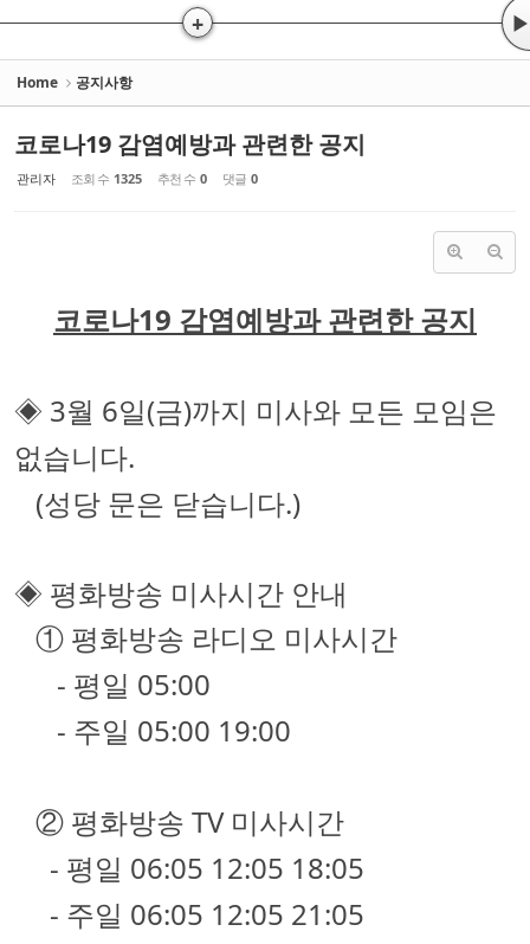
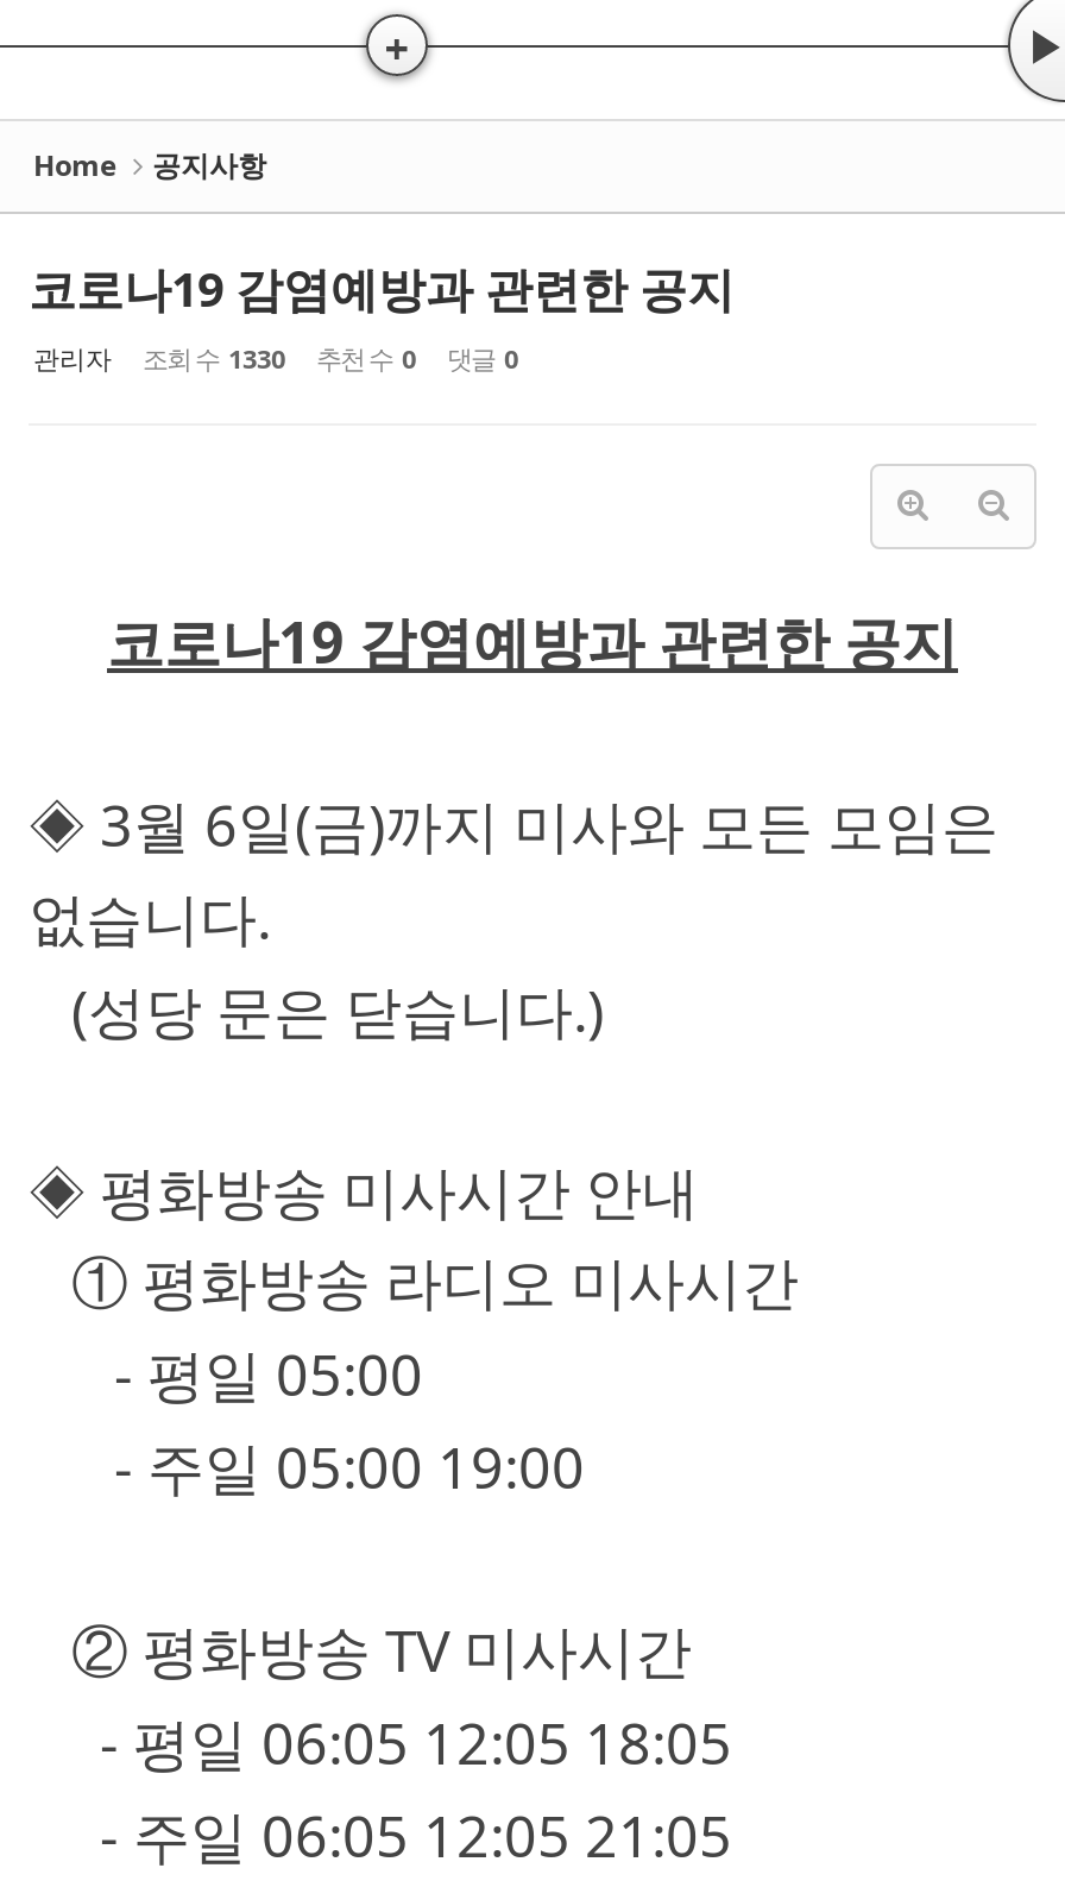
[17,169,258,187] 관리자 조회 수 1325 추천 수 0 댓글 0 -> [33,340,518,376] 관리자 조회 수 1330 추천 수 0 댓글 0

